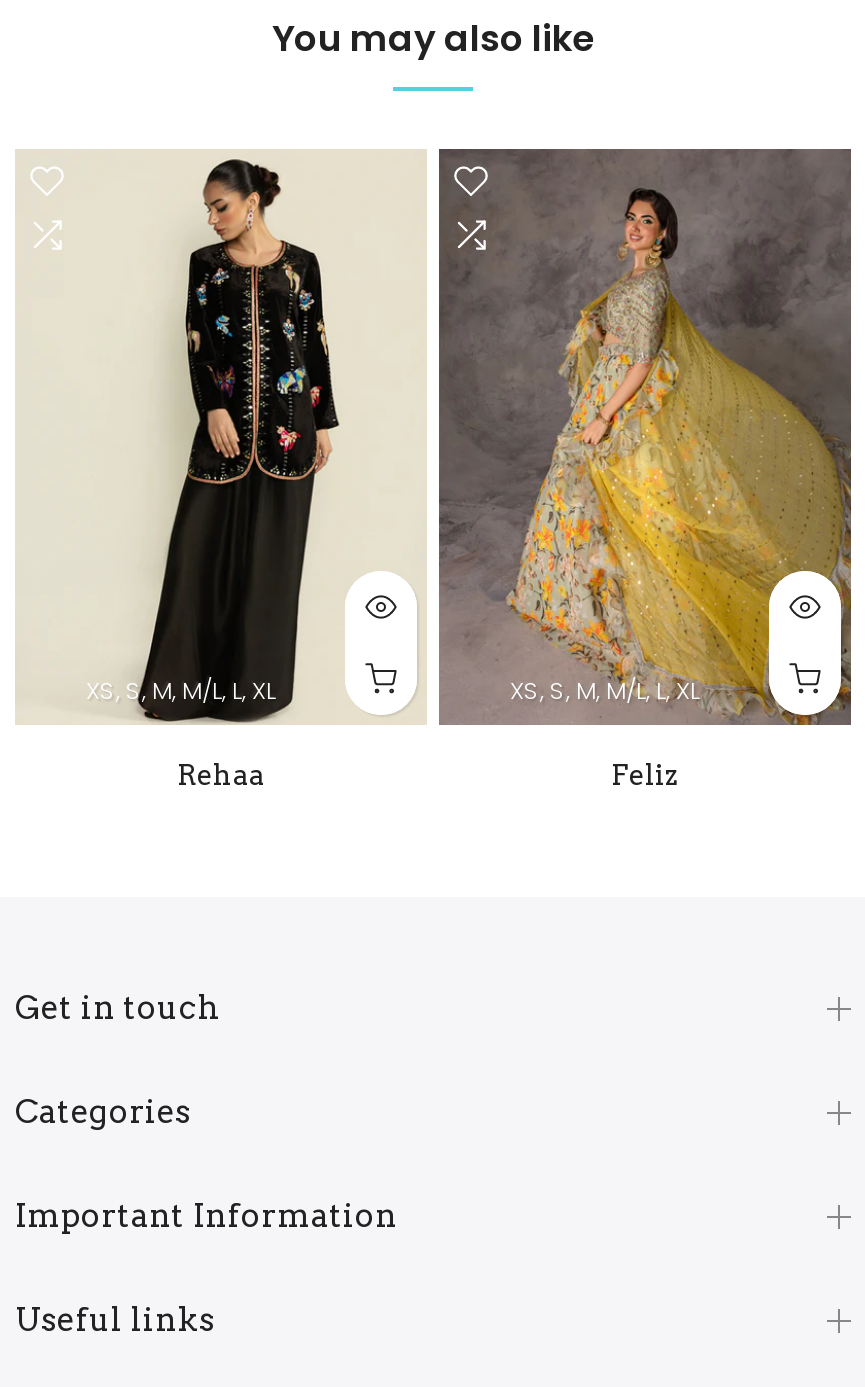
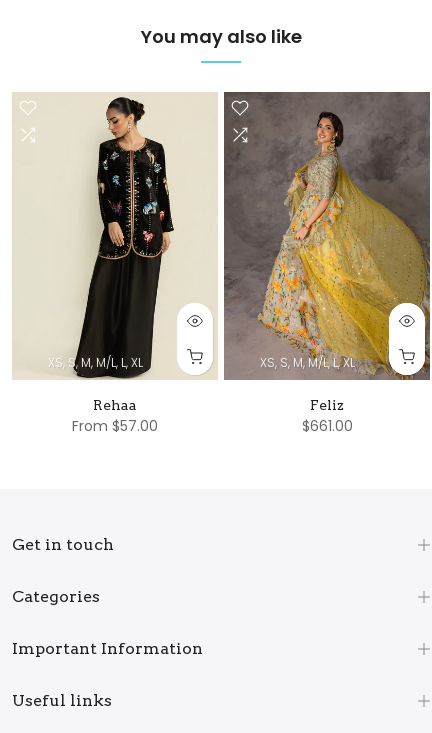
none -> [72,416,158,436] From $57.00
none -> [301,416,352,436] $661.00

